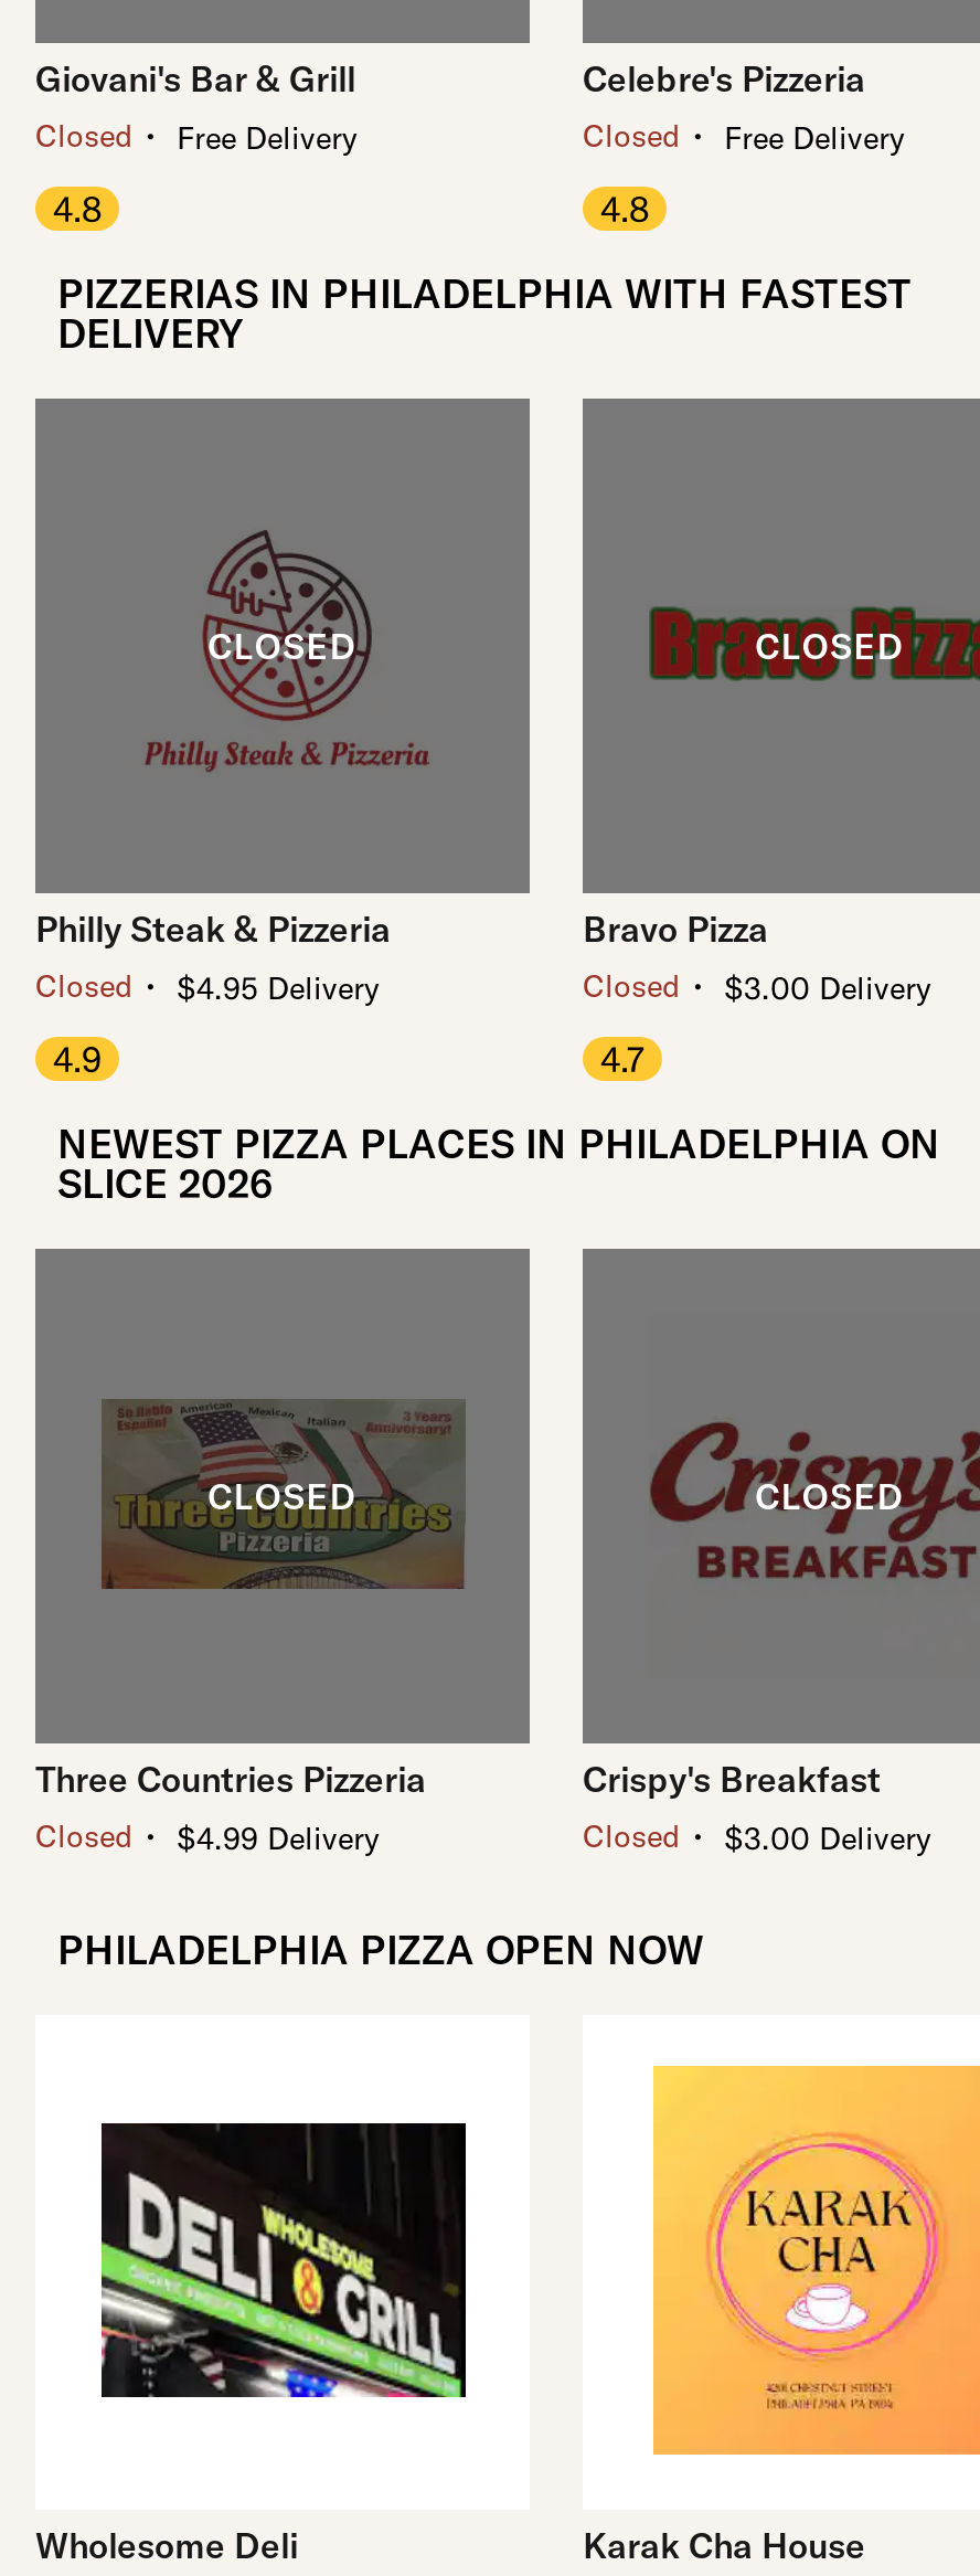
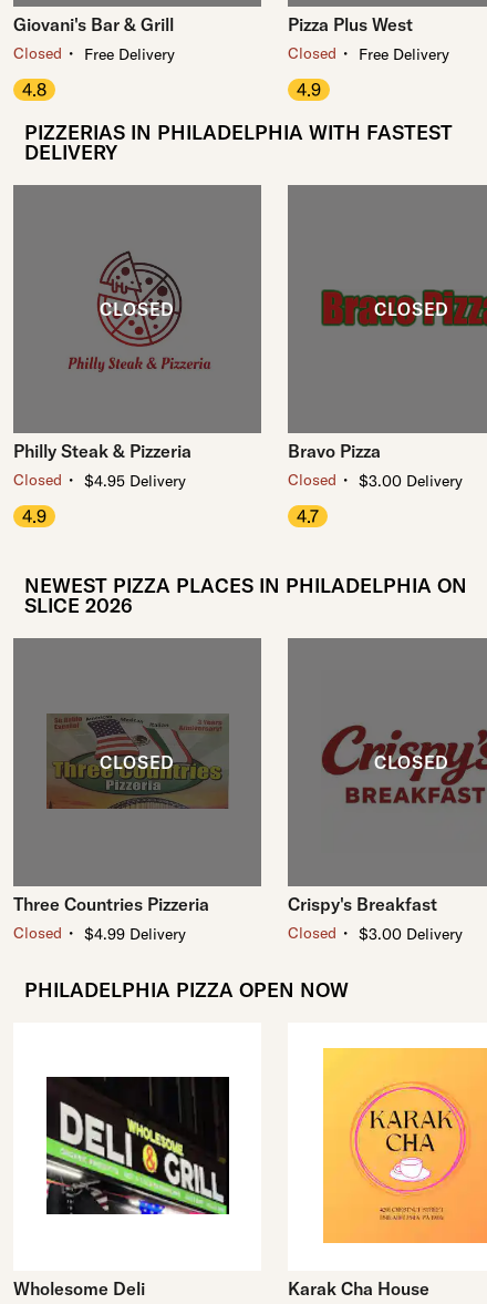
[583,56,865,100] Celebre's Pizzeria -> [288,13,413,35] Pizza Plus West
[600,187,649,231] 4.8 -> [297,79,321,101] 4.9

